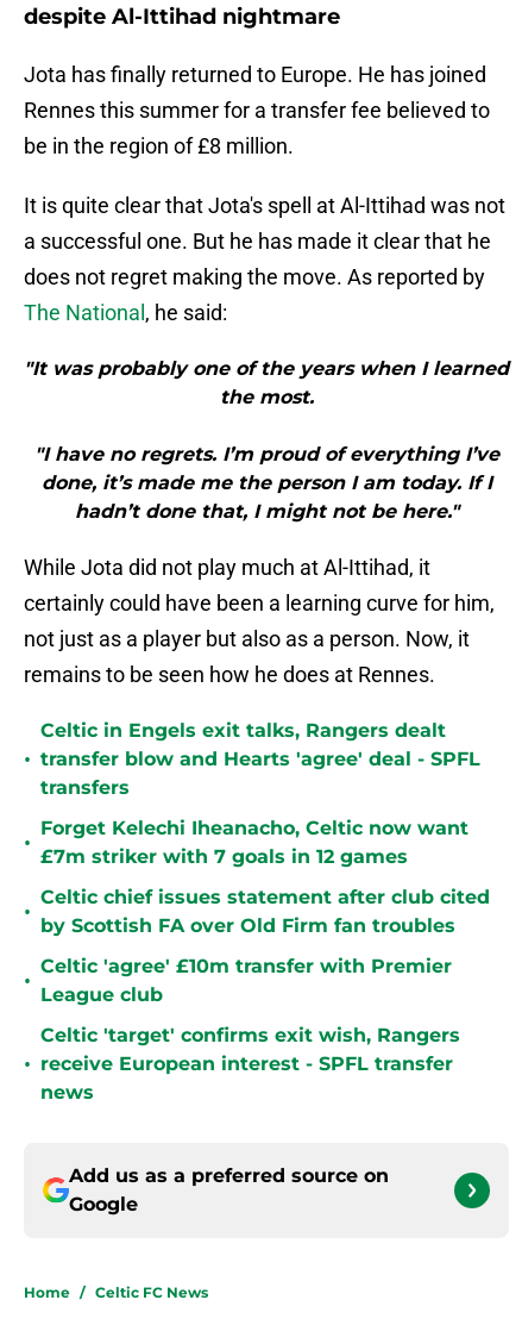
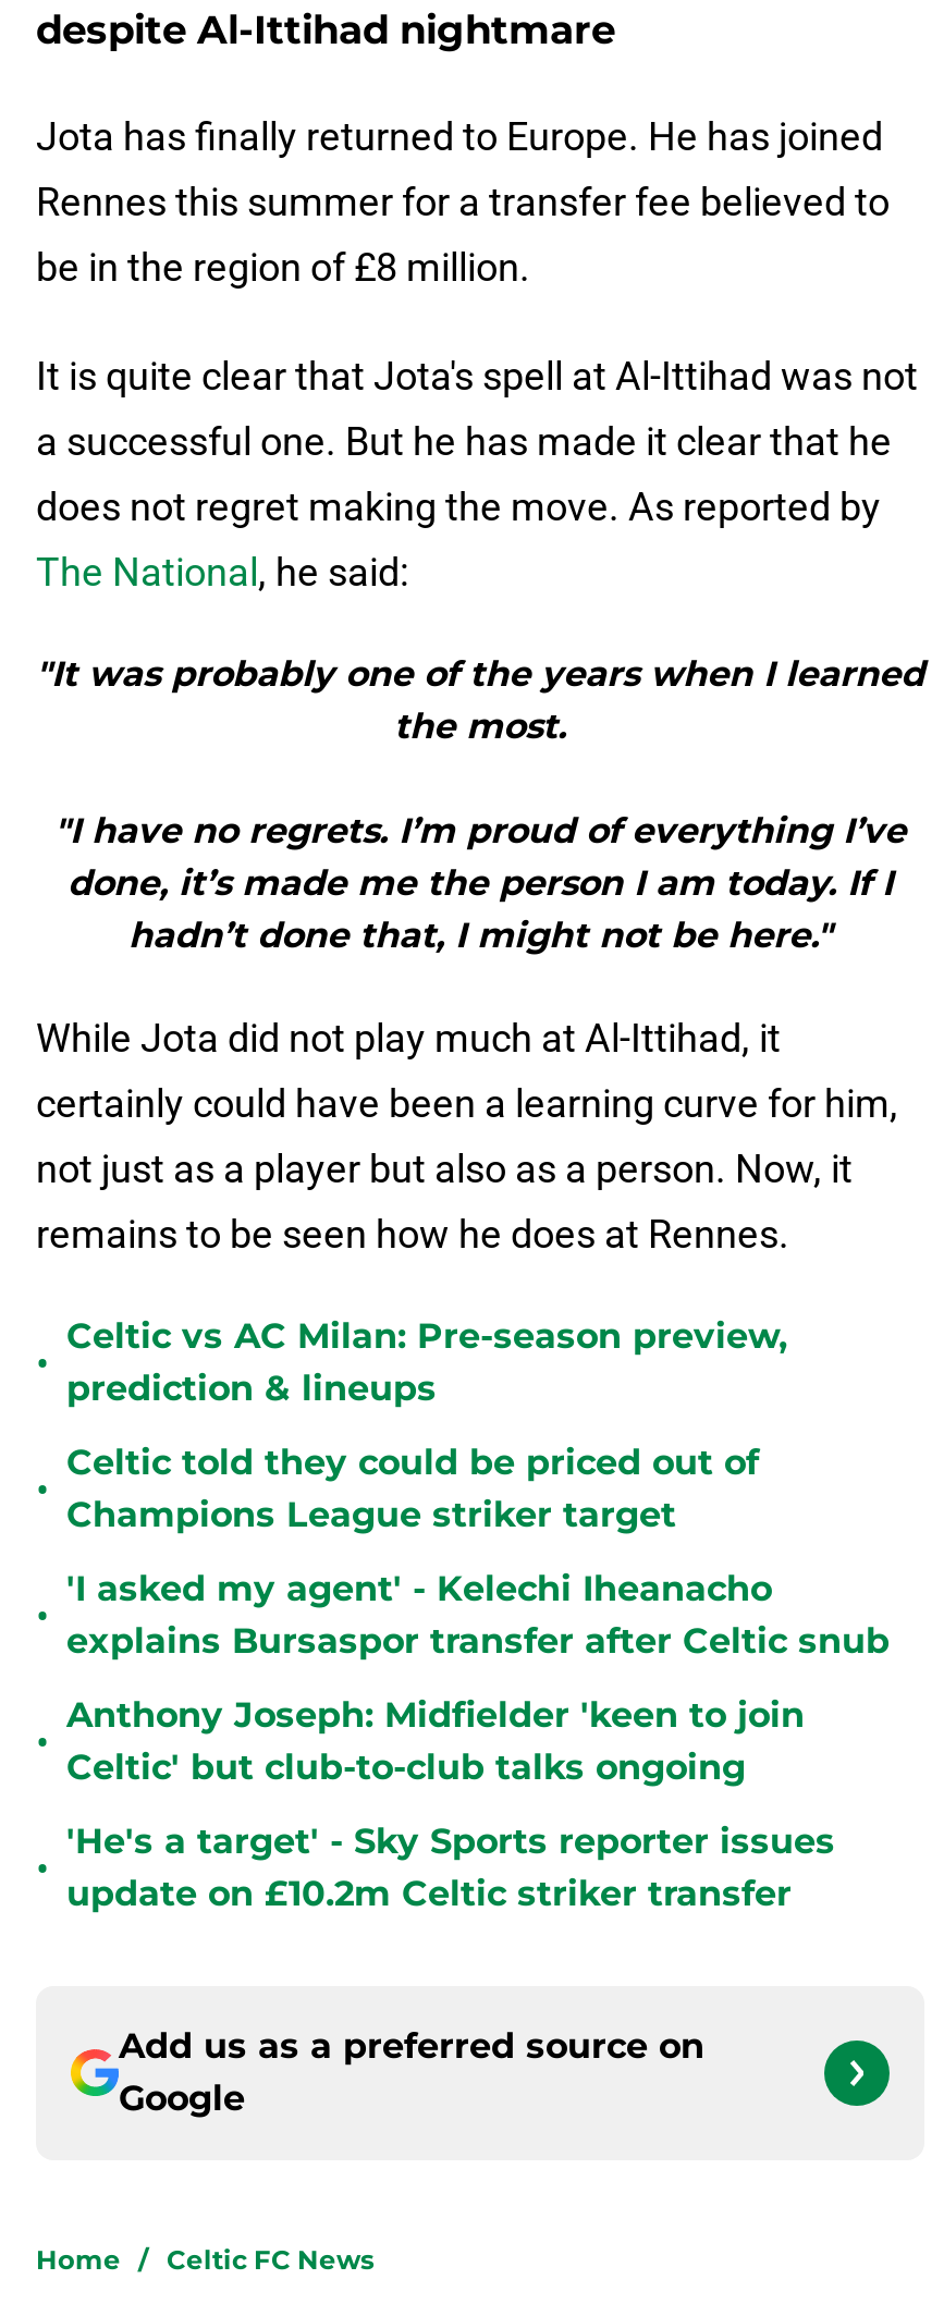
[40,719,480,799] Celtic in Engels exit talks, Rangers dealt | transfer blow and Hearts 'agree' deal - SPFL | transfers -> [66,1315,787,1409] Celtic vs AC Milan: Pre-season preview, | prediction & lineups
[40,817,468,868] Forget Kelechi Iheanacho, Celtic now want | £7m striker with 7 goals in 12 games -> [66,1442,759,1535] Celtic told they could be priced out of | Champions League striker target
[40,886,490,937] Celtic chief issues statement after club cited | by Scottish FA over Old Firm fan troubles -> [66,1568,890,1662] 'I asked my agent' - Kelechi Iheanacho | explains Bursaspor transfer after Celtic snub
[40,955,452,1006] Celtic 'agree' £10m transfer with Premier | League club -> [66,1694,805,1788] Anthony Joseph: Midfielder 'keen to join | Celtic' but club-to-club talks ongoing
[40,1024,460,1104] Celtic 'target' confirms exit wish, Rangers | receive European interest - SPFL transfer | news -> [66,1821,835,1914] 'He's a target' - Sky Sports reporter issues | update on £10.2m Celtic striker transfer

